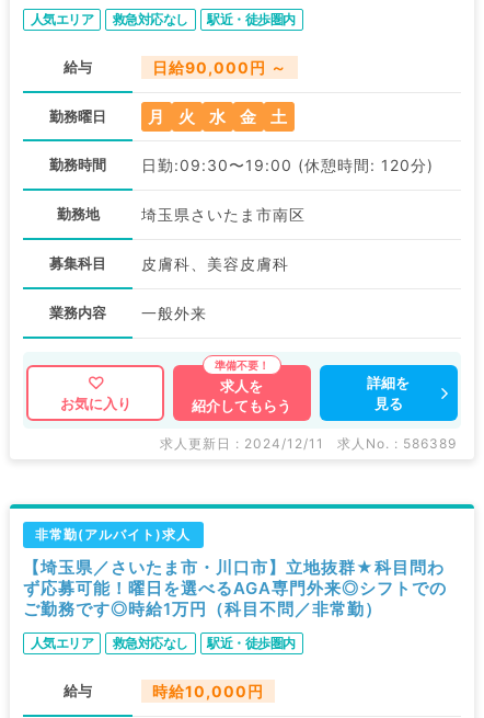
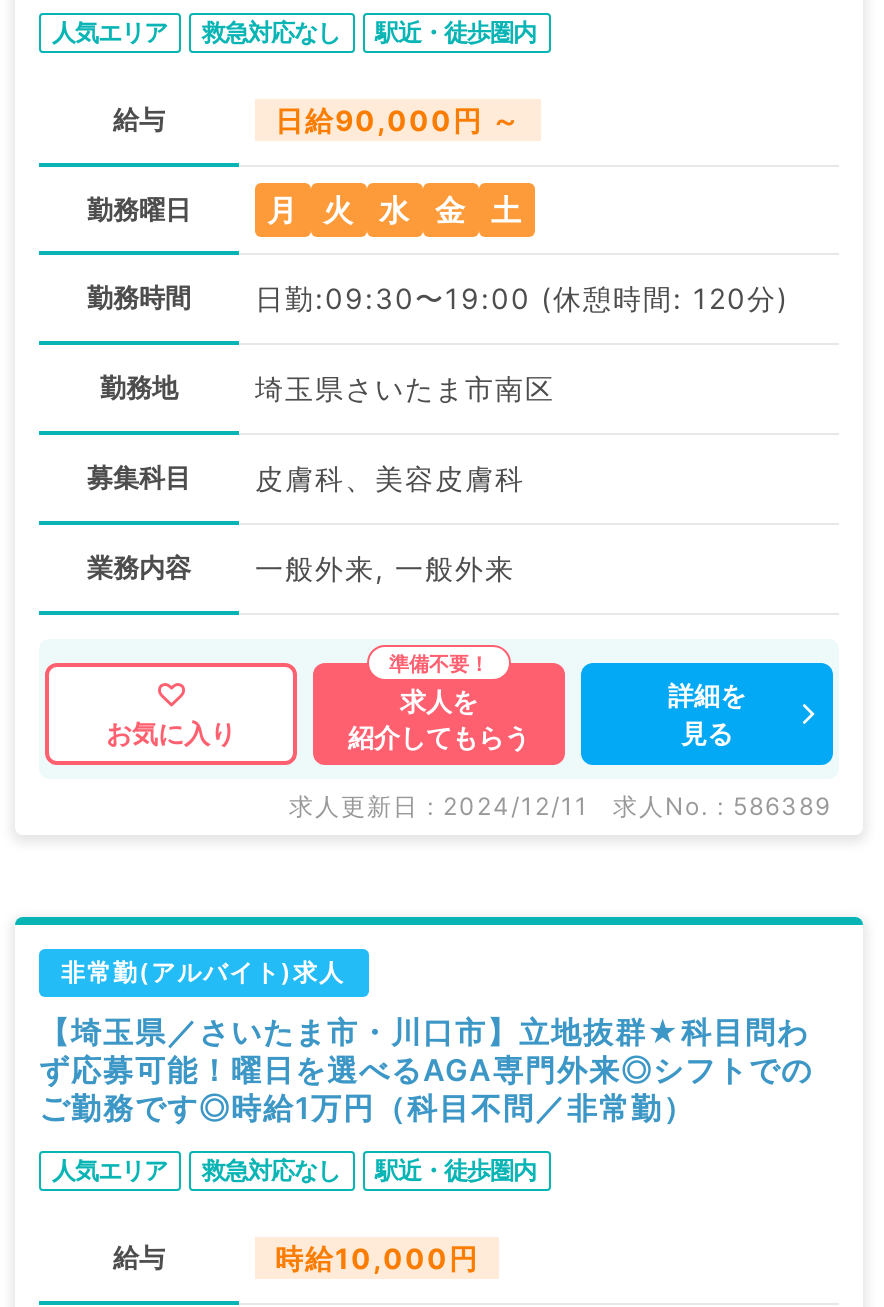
[141,304,207,322] 一般外来 -> [255,551,515,585] 一般外来, 一般外来

